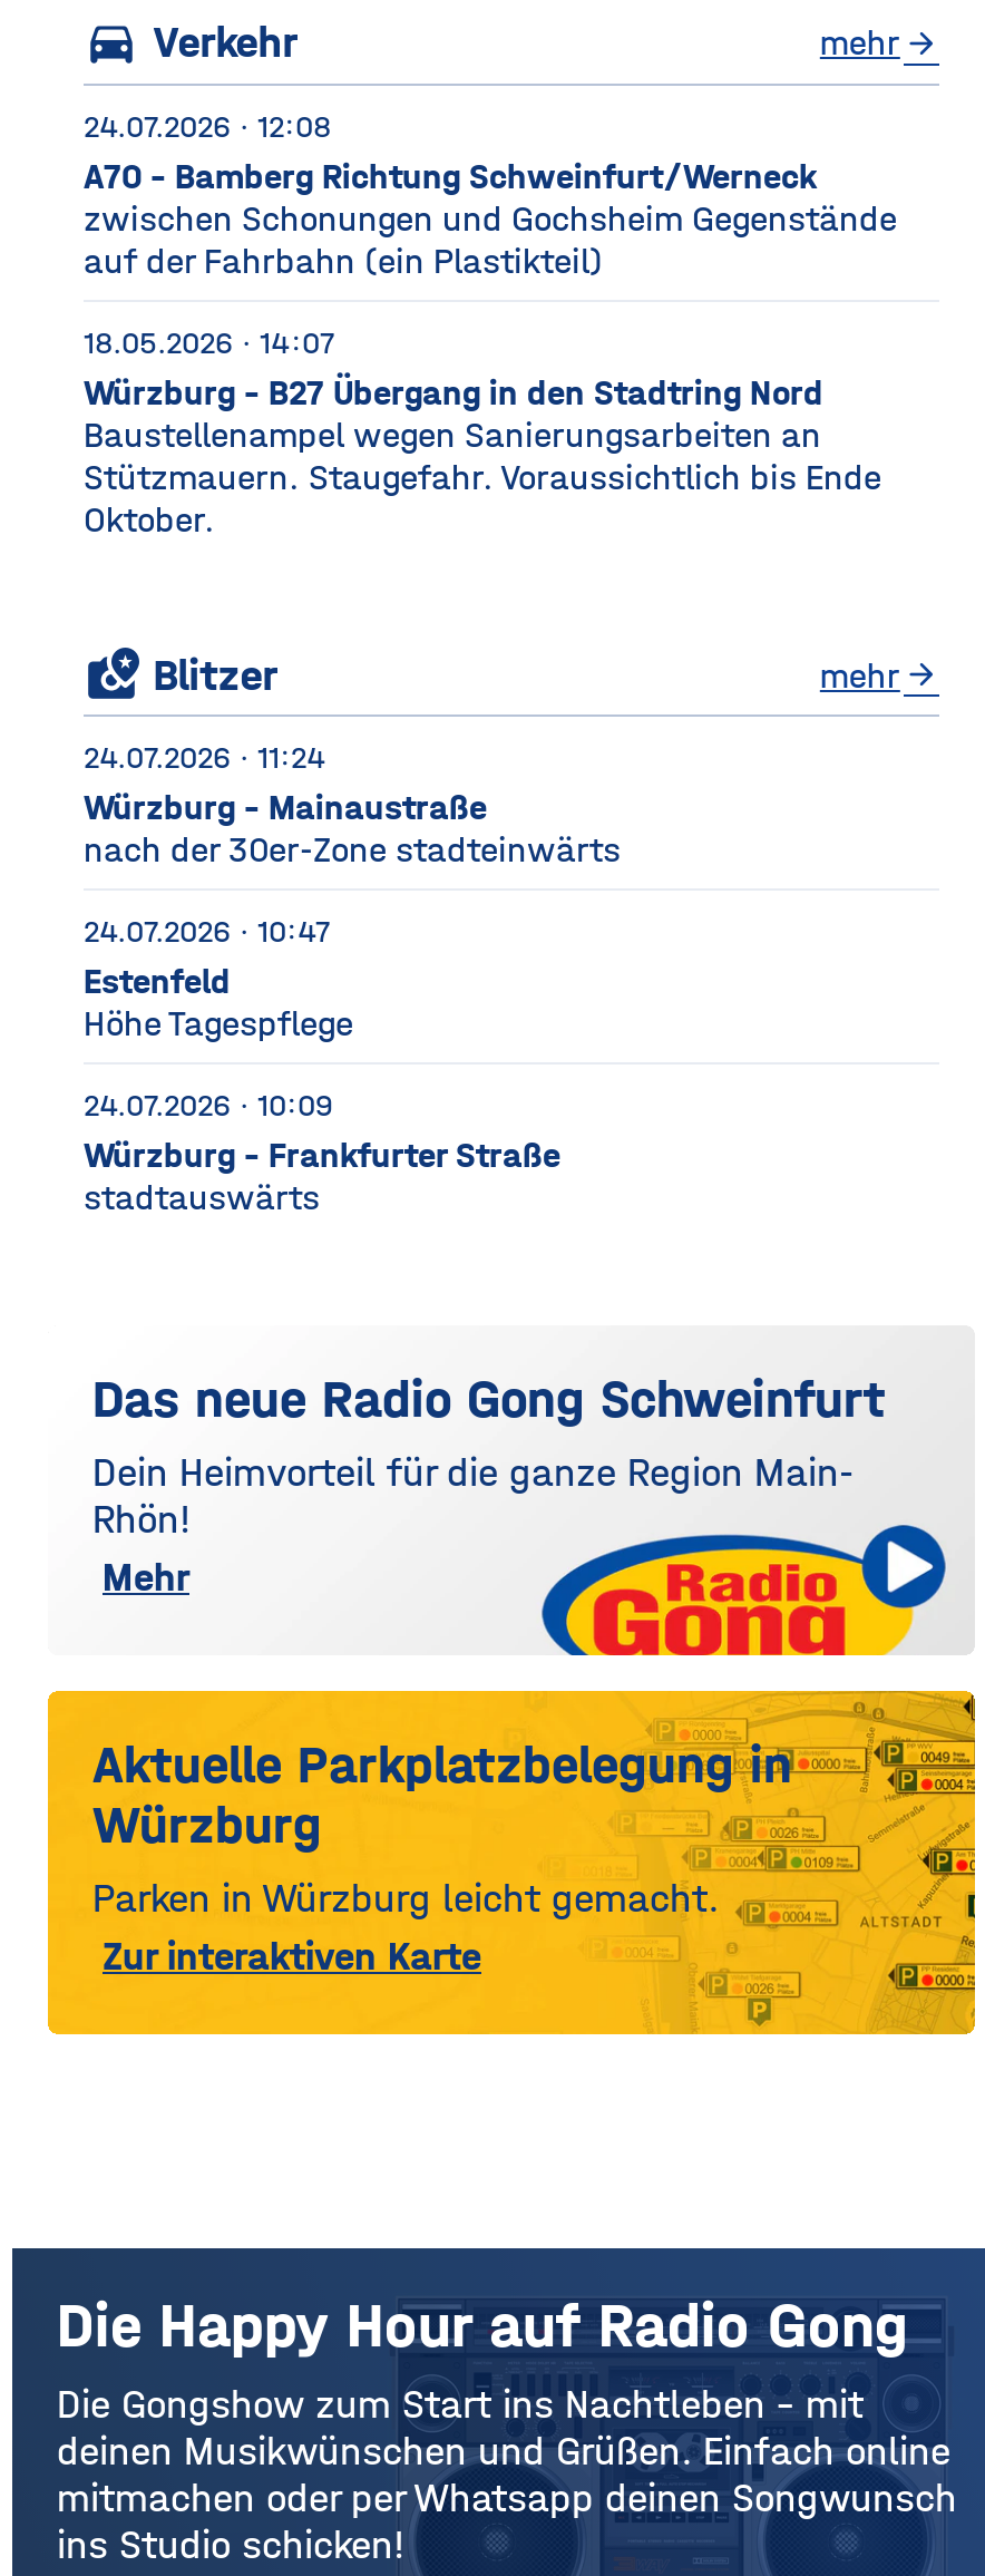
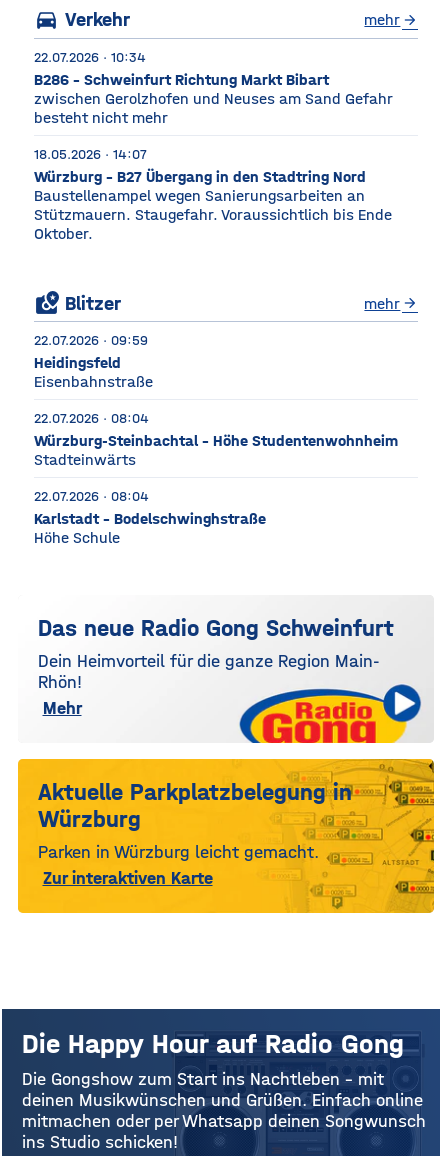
[84,108,897,282] 24.07.2026 · 12:08 | A70 - Bamberg Richtung Schweinfurt/Werneck | zwischen Schonungen und Gochsheim Gegenstände | auf der Fahrbahn (ein Plastikteil) -> [34,49,392,127] 22.07.2026 · 10:34 | B286 - Schweinfurt Richtung Markt Bibart | zwischen Gerolzhofen und Neuses am Sand Gefahr | besteht nicht mehr
[84,740,621,871] 24.07.2026 · 11:24 | Würzburg - Mainaustraße | nach der 30er-Zone stadteinwärts -> [34,332,153,391] 22.07.2026 · 09:59 | Heidingsfeld | Eisenbahnstraße
[84,914,353,1045] 24.07.2026 · 10:47 | Estenfeld | Höhe Tagespflege -> [34,410,398,469] 22.07.2026 · 08:04 | Würzburg-Steinbachtal - Höhe Studentenwohnheim | Stadteinwärts
[84,1088,560,1219] 24.07.2026 · 10:09 | Würzburg - Frankfurter Straße | stadtauswärts -> [34,488,266,547] 22.07.2026 · 08:04 | Karlstadt - Bodelschwinghstraße | Höhe Schule

